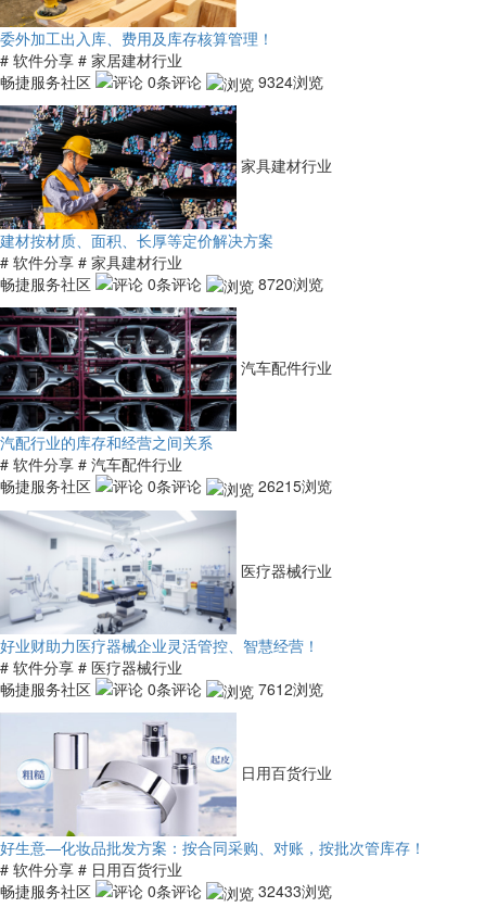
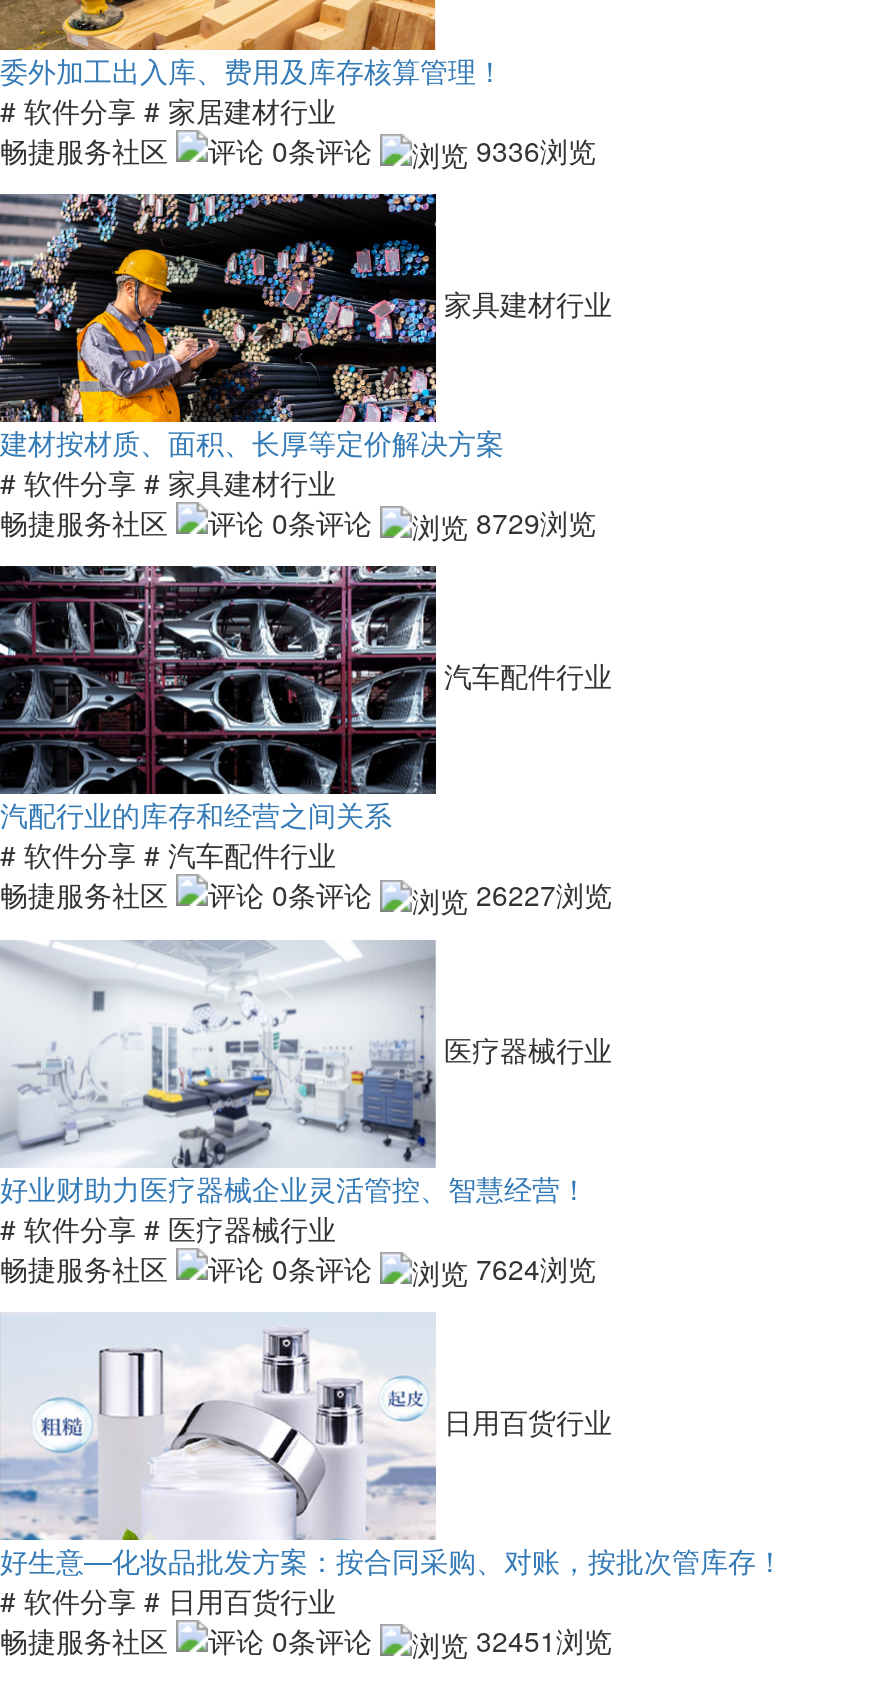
[254,70,323,92] 9324浏览 -> [468,129,596,169] 9336浏览
[254,273,323,294] 8720浏览 -> [468,502,596,542] 8729浏览
[254,475,332,497] 26215浏览 -> [468,875,612,915] 26227浏览
[254,677,323,699] 7612浏览 -> [468,1247,596,1287] 7624浏览
[254,880,332,902] 32433浏览 -> [468,1620,612,1660] 32451浏览

